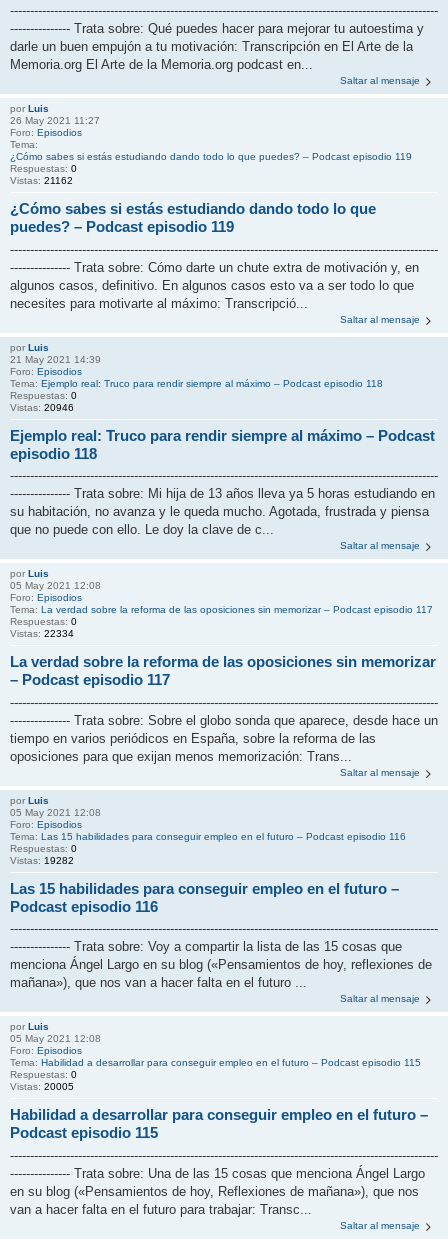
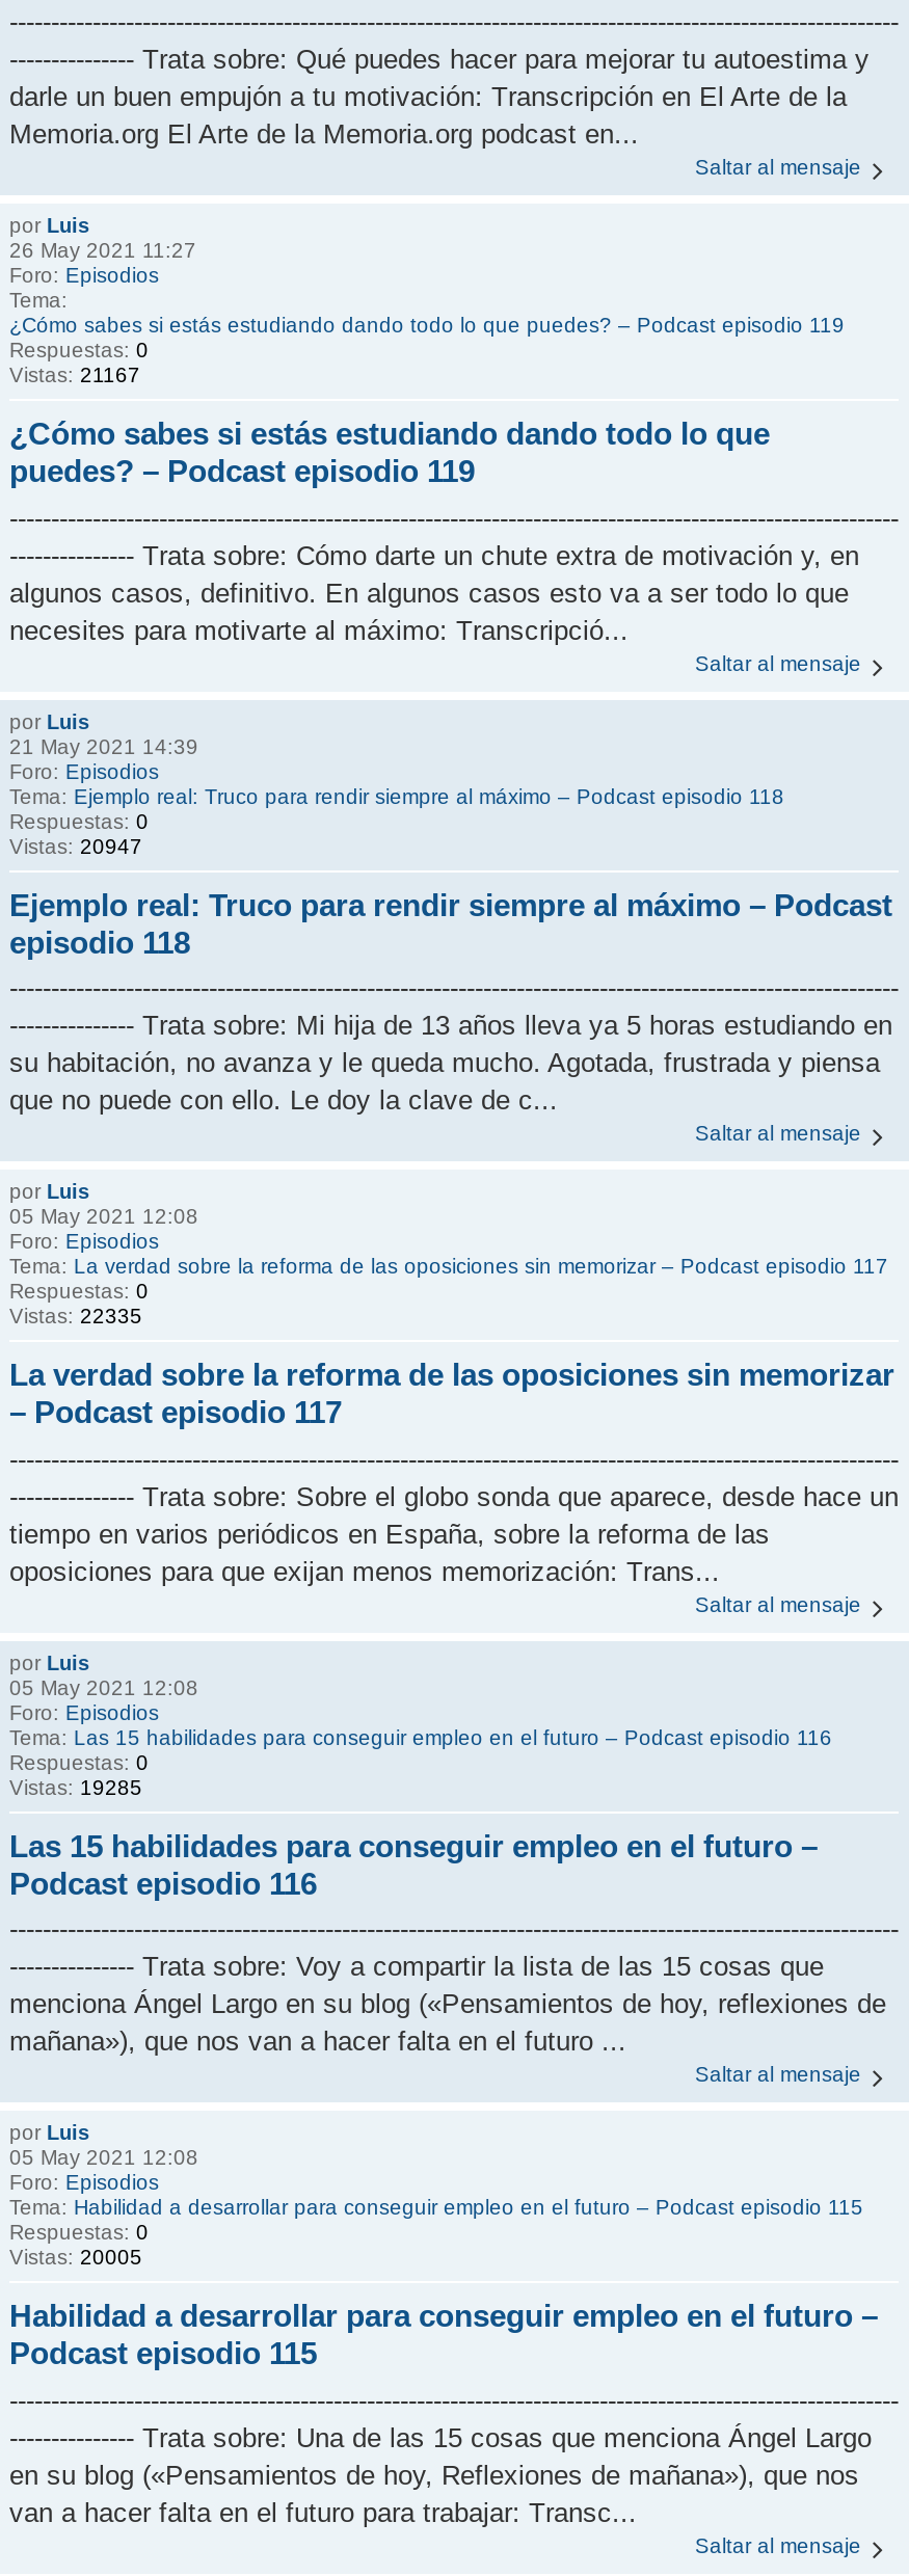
[10,175,73,186] Vistas: 21162 -> [9,364,140,386] Vistas: 21167
[10,401,74,412] Vistas: 20946 -> [9,834,142,857] Vistas: 20947
[10,628,74,639] Vistas: 22334 -> [9,1305,142,1327] Vistas: 22335
[10,854,74,865] Vistas: 19282 -> [9,1775,142,1798] Vistas: 19285

